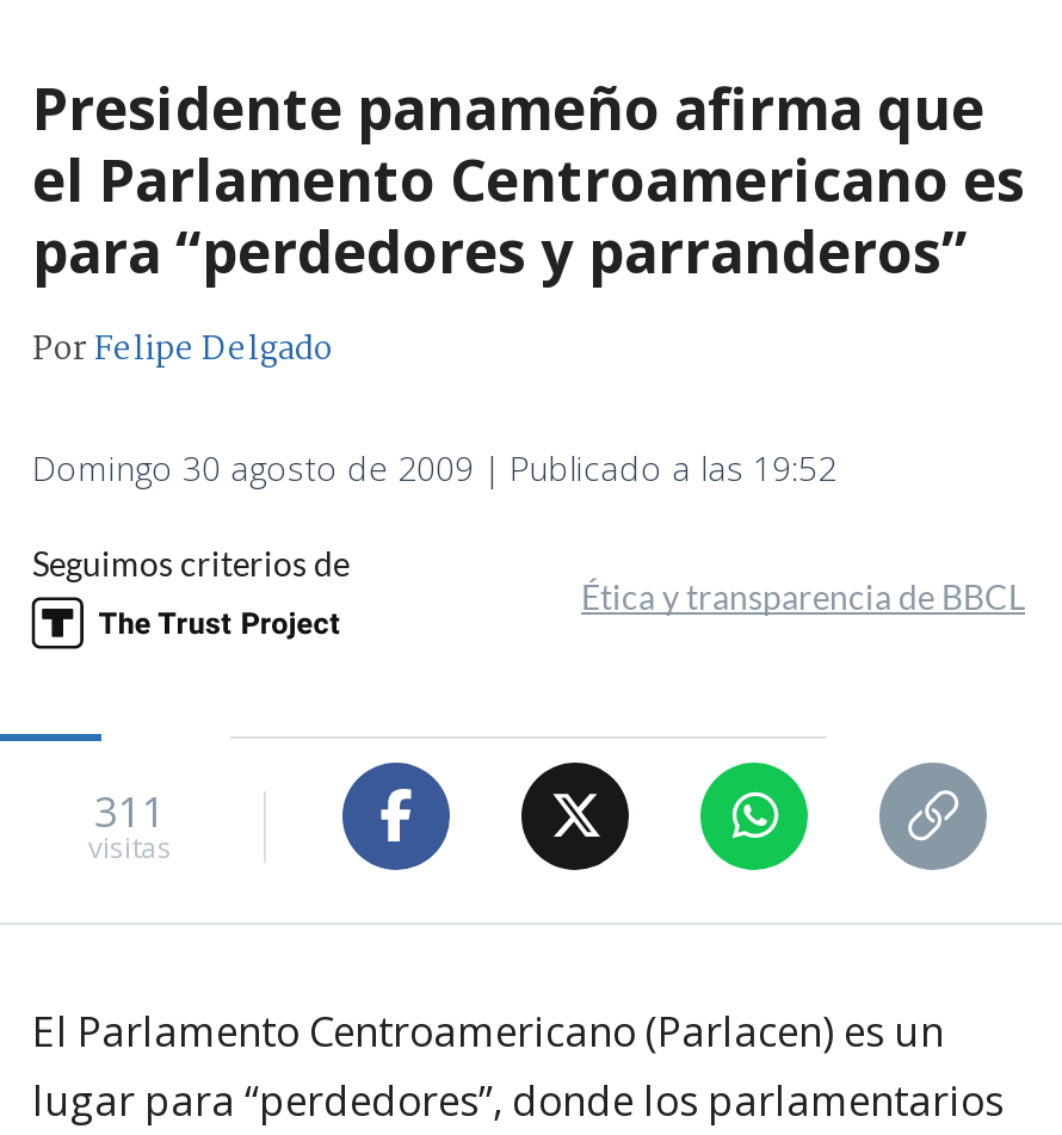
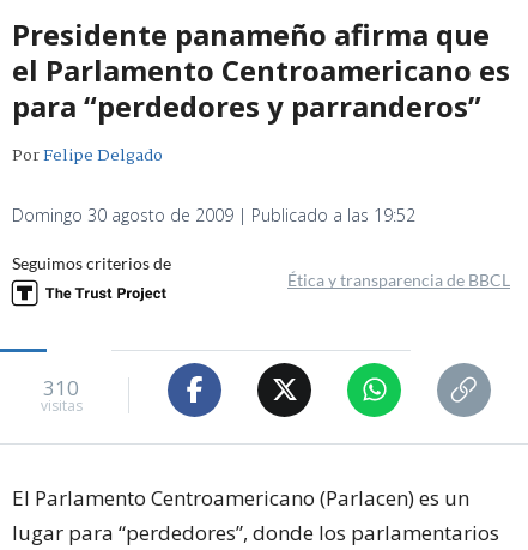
[94,785,166,840] 311 -> [43,374,79,402] 310

